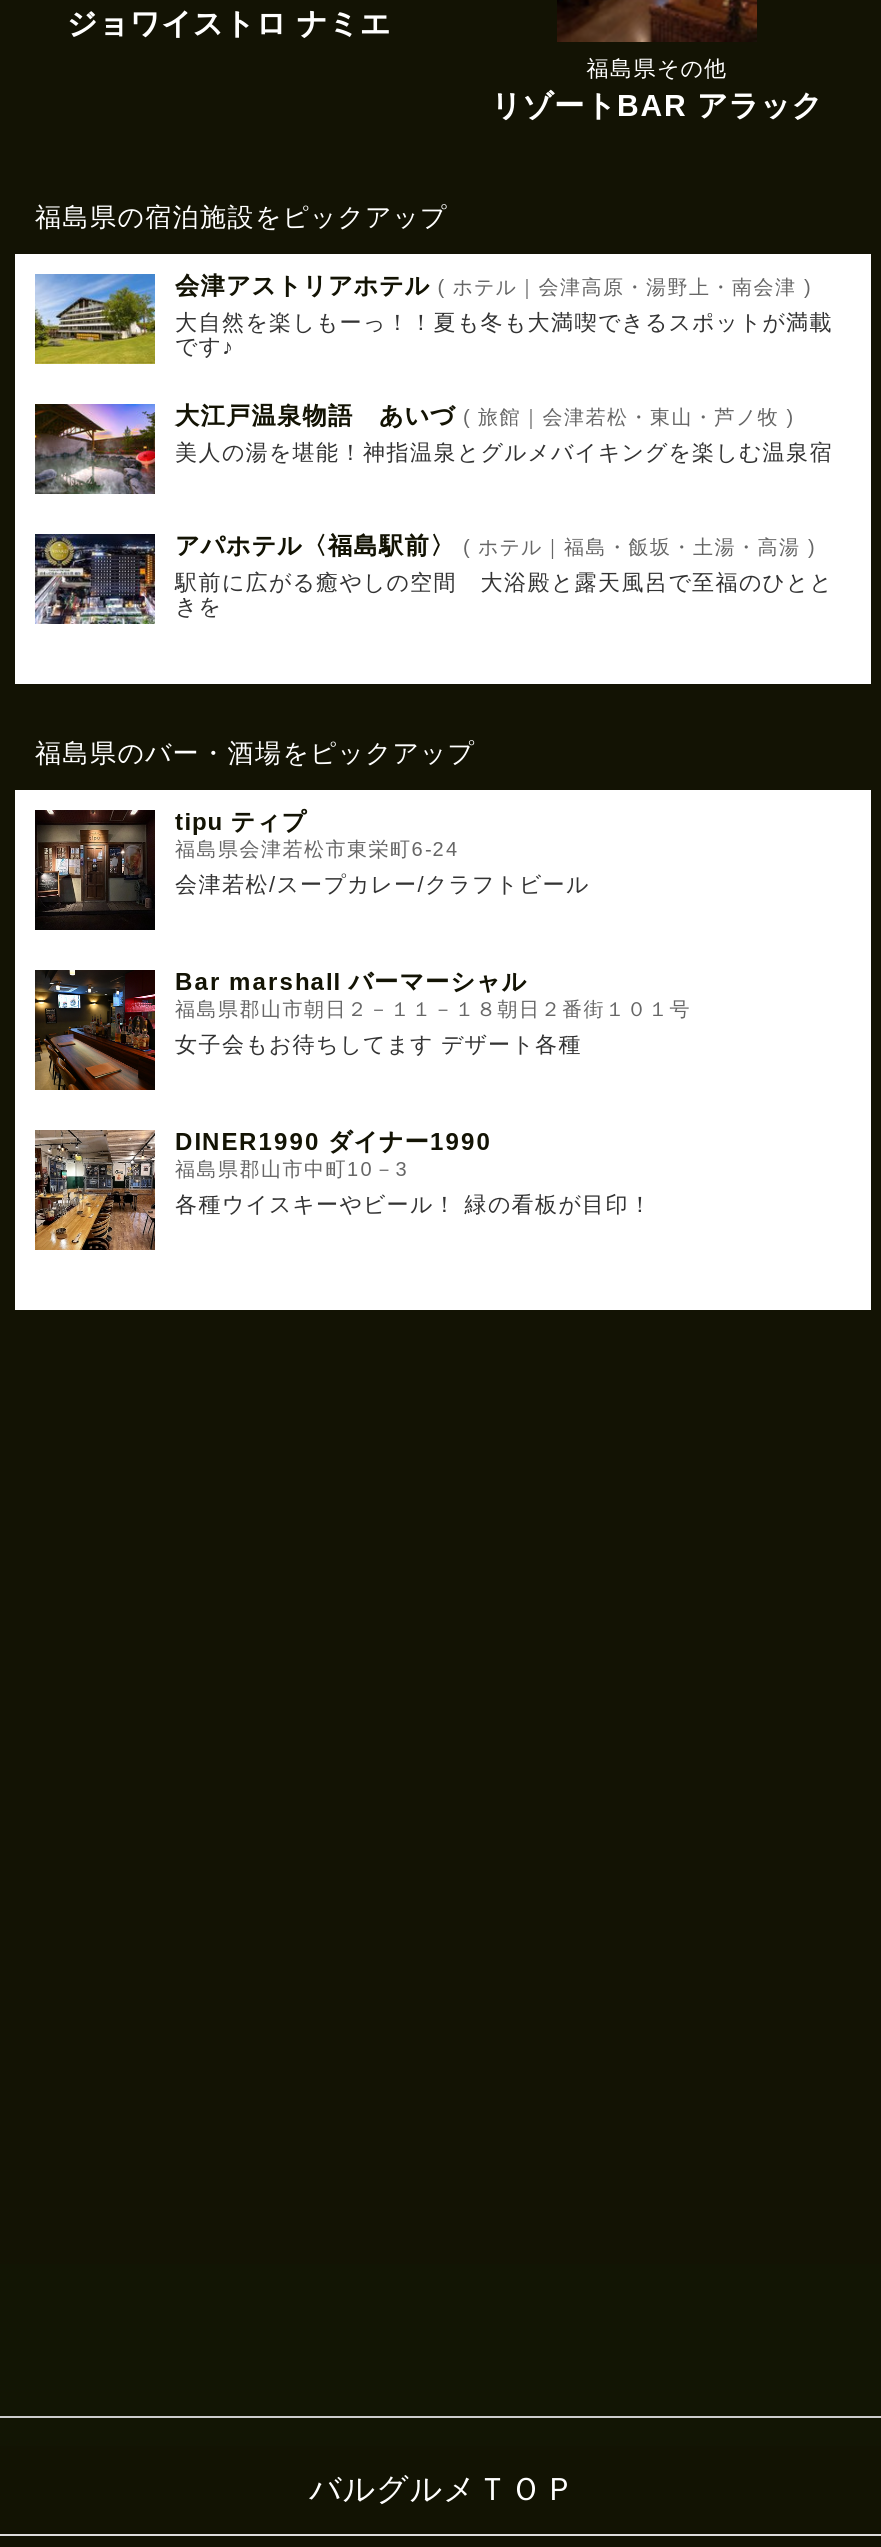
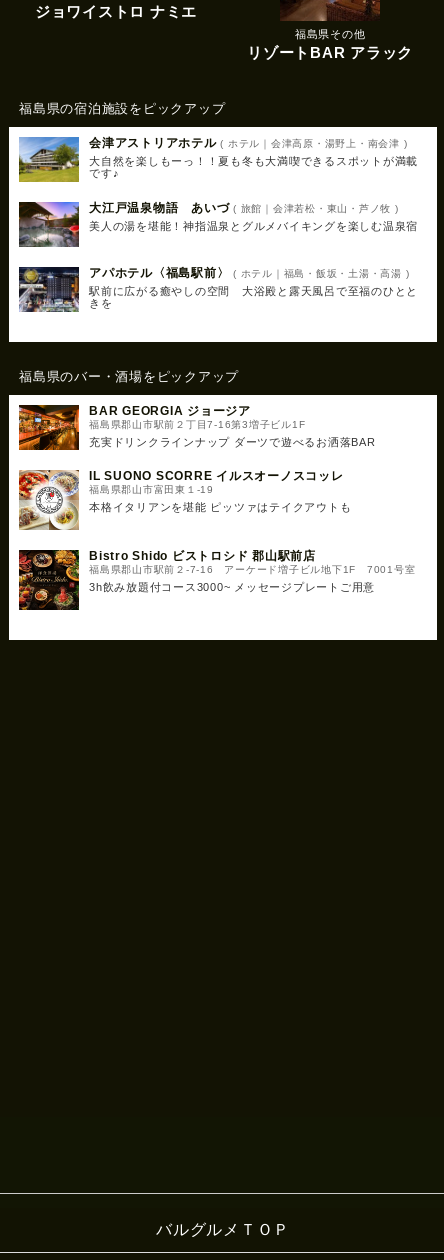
[33,808,459,932] [image] | tipu ティプ | 福島県会津若松市東栄町6-24 -> [18,404,305,451] [image] | BAR GEORGIA ジョージア | 福島県郡山市駅前２丁目7-16第3増子ビル1F
[175,872,589,896] 会津若松/スープカレー/クラフトビール -> [89,436,375,448] 充実ドリンクラインナップ ダーツで遊べるお洒落BAR
[33,968,691,1092] [image] | Bar marshall バーマーシャル | 福島県郡山市朝日２－１１－１８朝日２番街１０１号 -> [18,469,343,530] [image] | IL SUONO SCORRE イルスオーノスコッレ | 福島県郡山市富田東１-19
[175,1032,582,1056] 女子会もお待ちしてます デザート各種 -> [89,501,351,513] 本格イタリアンを堪能 ピッツァはテイクアウトも
[33,1128,492,1252] [image] | DINER1990 ダイナー1990 | 福島県郡山市中町10－3 -> [18,549,415,611] [image] | Bistro Shido ビストロシド 郡山駅前店 | 福島県郡山市駅前２-7-16 アーケード増子ビル地下1F 7001号室
[175,1192,653,1216] 各種ウイスキーやビール！ 緑の看板が目印！ -> [89,581,375,593] 3h飲み放題付コース3000~ メッセージプレートご用意

